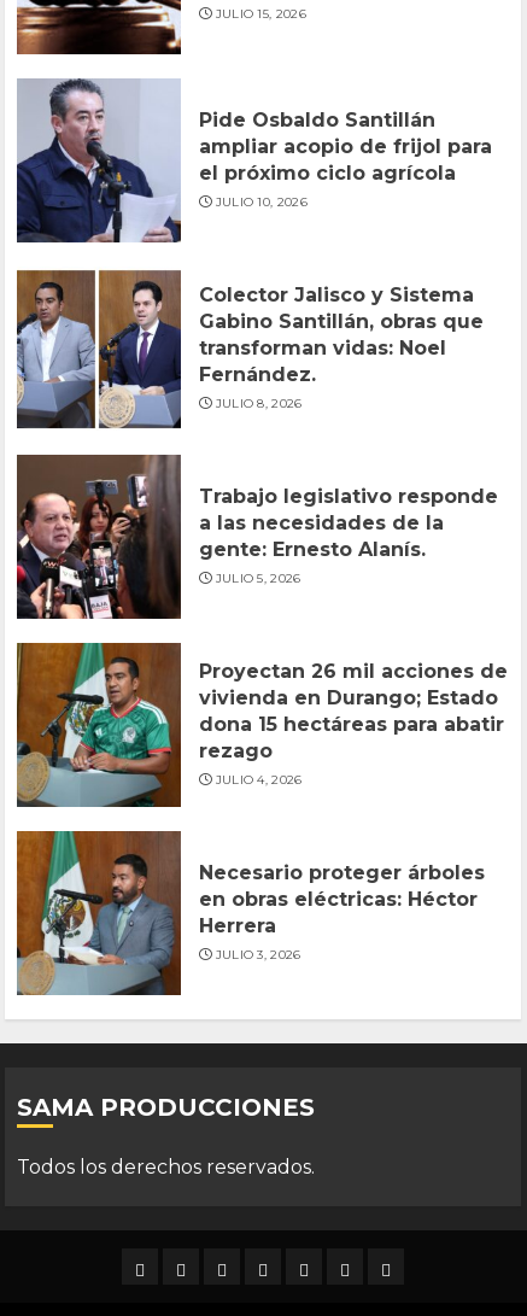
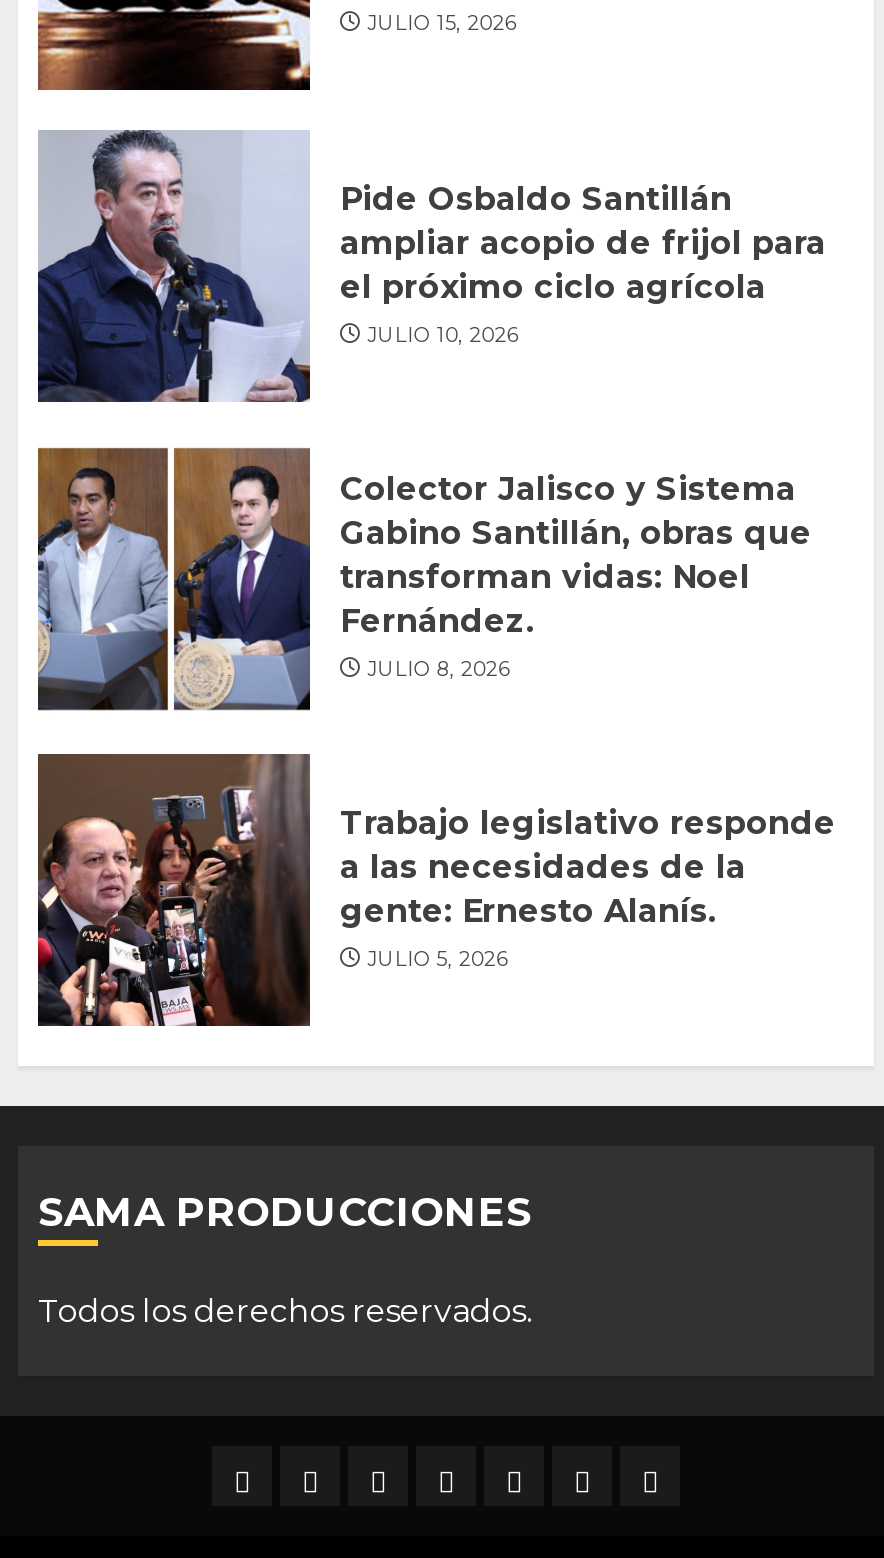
[16,642,508,808] [image] | Proyectan 26 mil acciones de | vivienda en Durango; Estado | dona 15 hectáreas para abatir | rezago | JULIO 4, 2026 -> none
[16,831,485,996] [image] | Necesario proteger árboles | en obras eléctricas: Héctor | Herrera | JULIO 3, 2026 -> none

